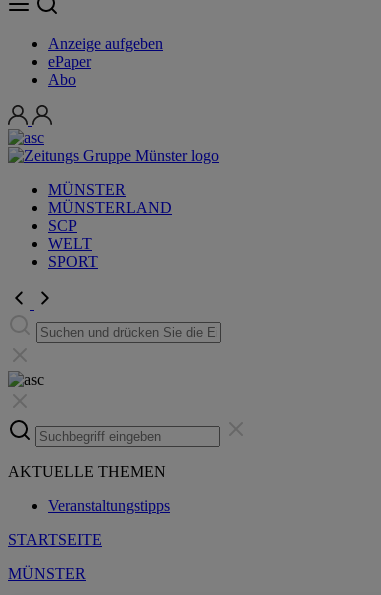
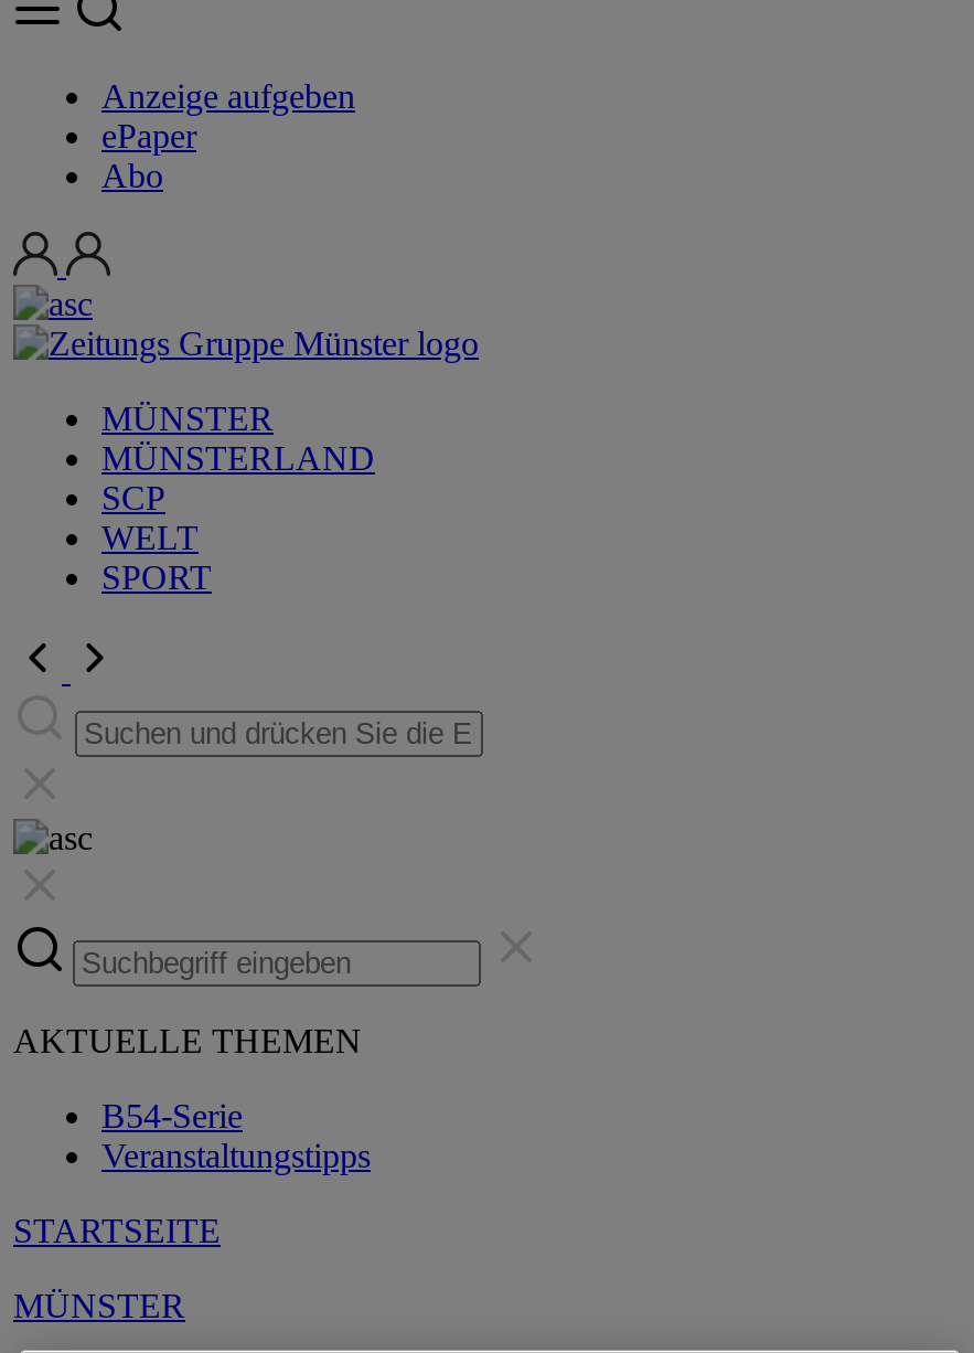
none -> [101,1097,243,1134] B54-Serie

